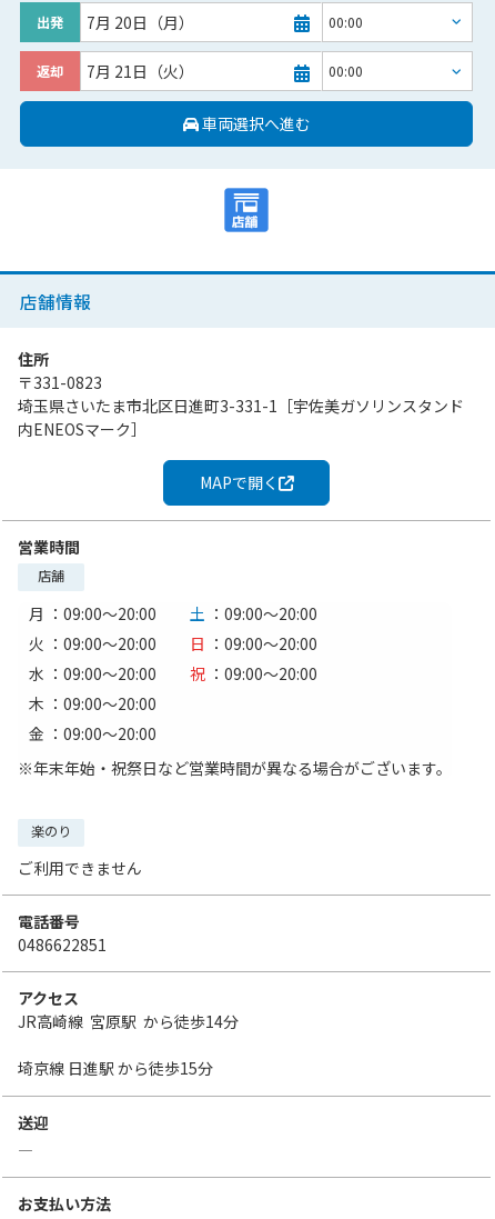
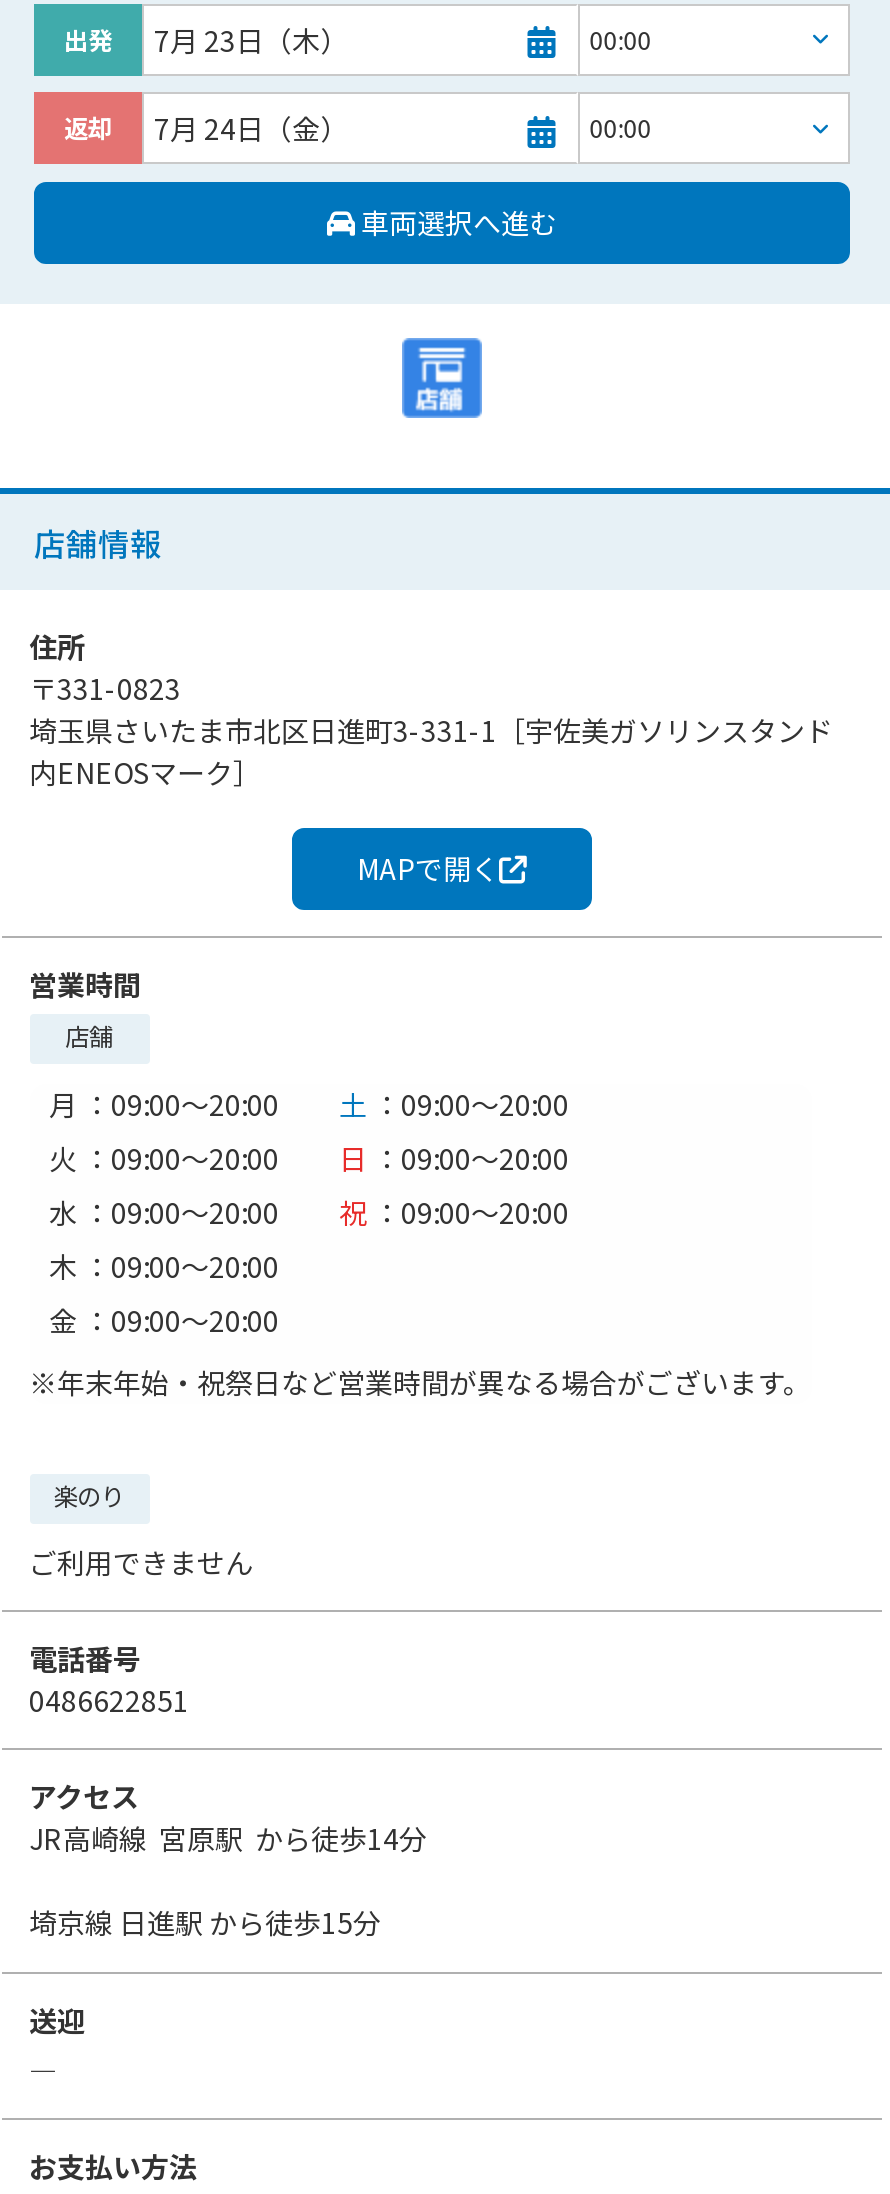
[37,11,194,33] 出発 7月 20日（月） -> [64,19,348,59] 出発 7月 23日（木）
[37,60,194,83] 返却 7月 21日（火） -> [64,109,348,149] 返却 7月 24日（金）

